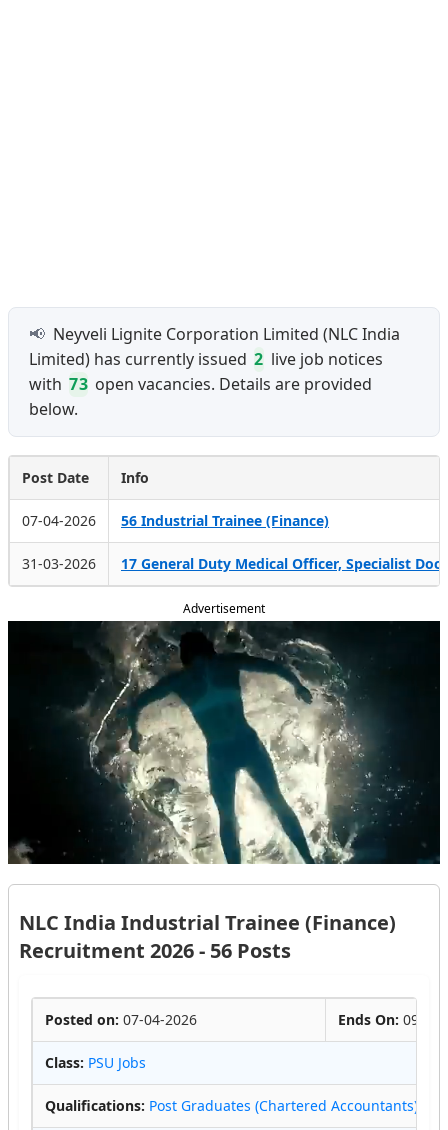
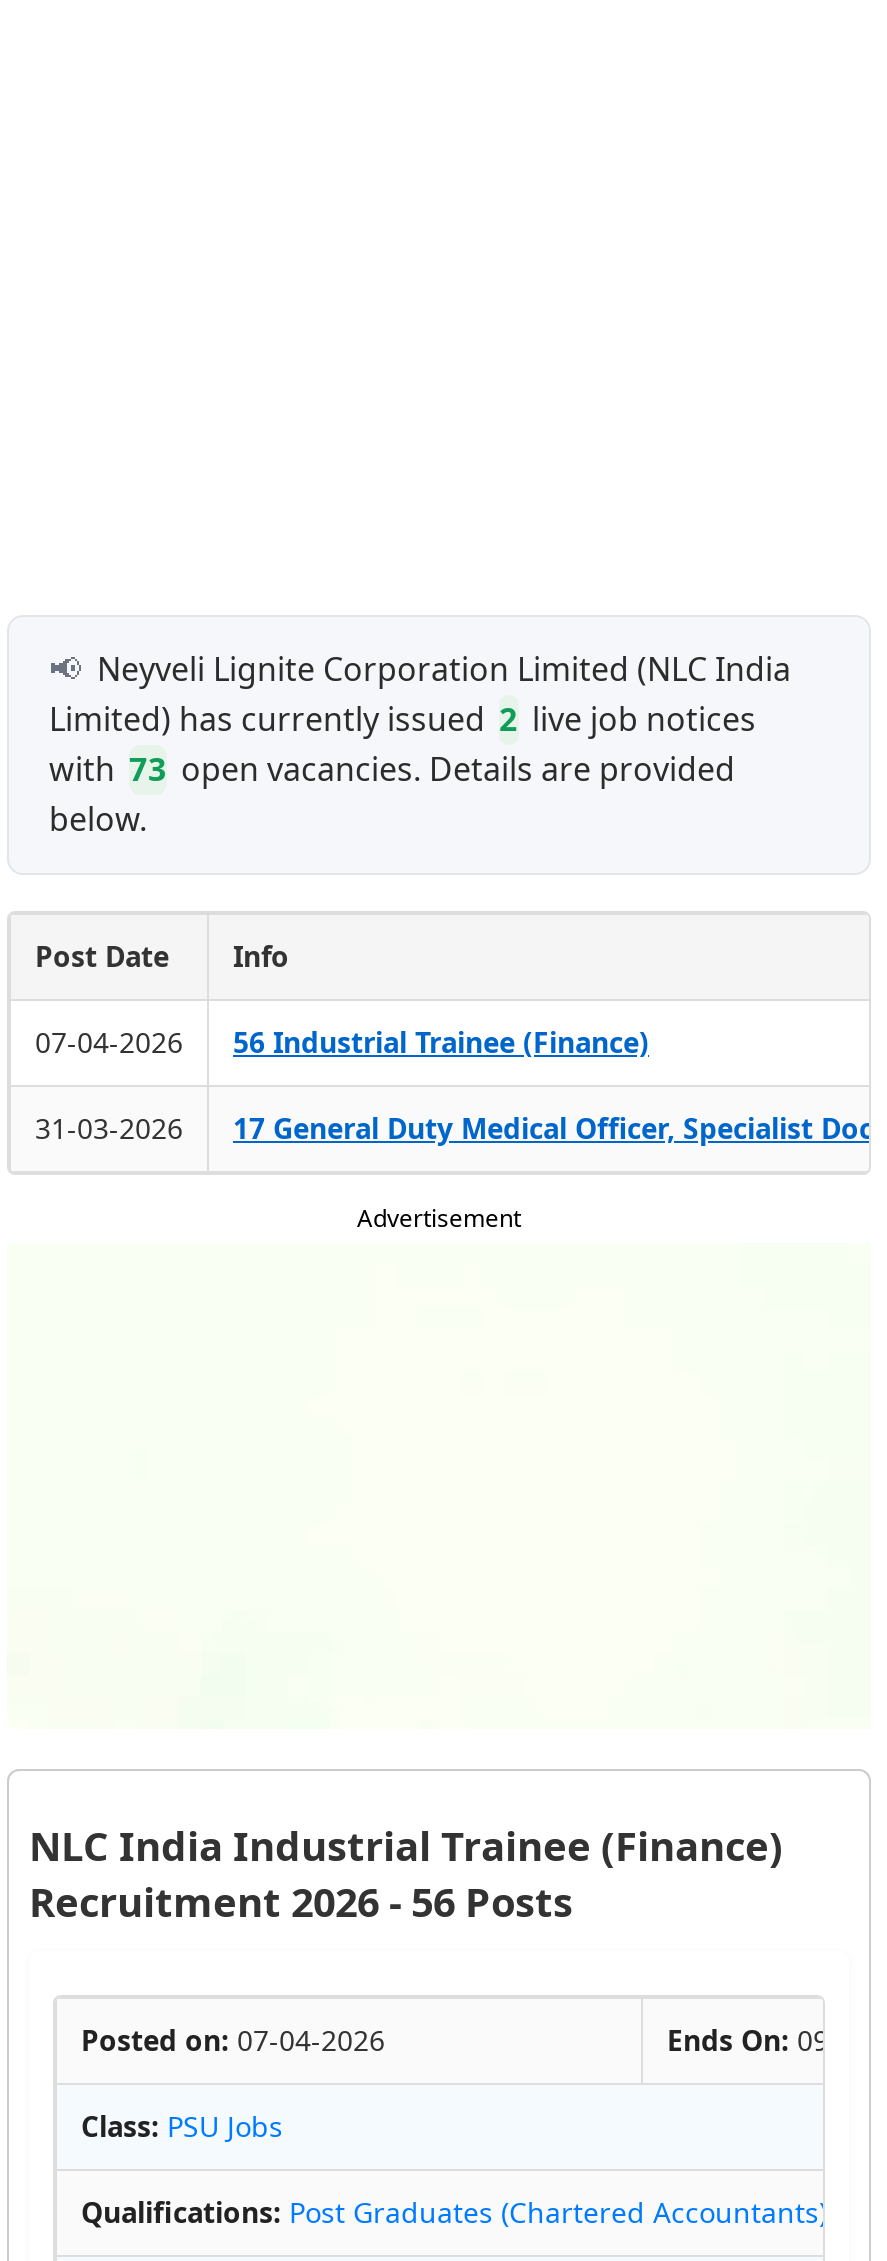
[7,620,441,865] [image] -> none

